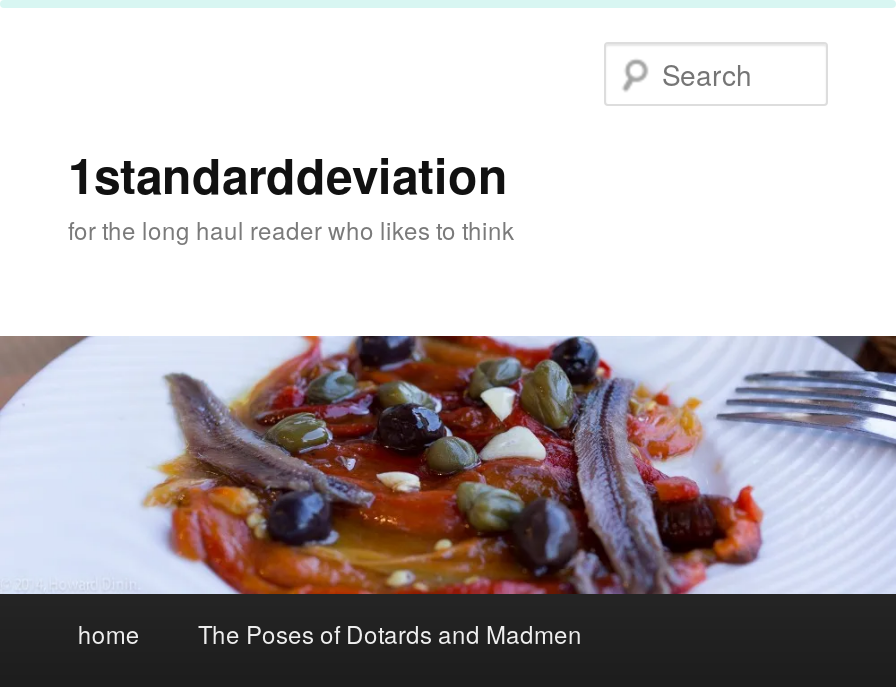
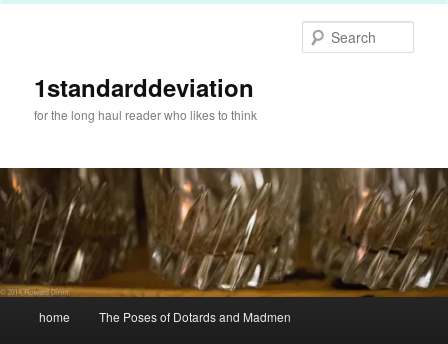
[6,334,890,596] [image] -> [3,167,445,297] [image]

